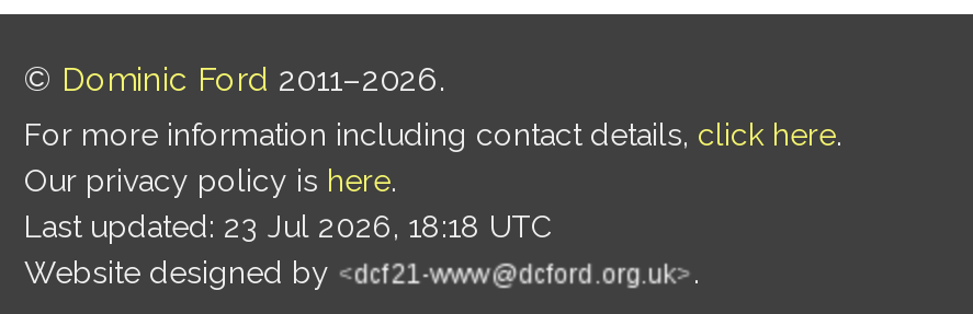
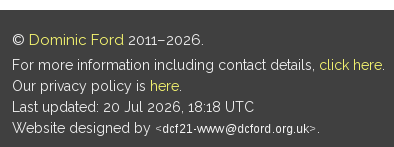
[24,209,553,244] Last updated: 23 Jul 2026, 18:18 UTC -> [12,99,254,115] Last updated: 20 Jul 2026, 18:18 UTC

